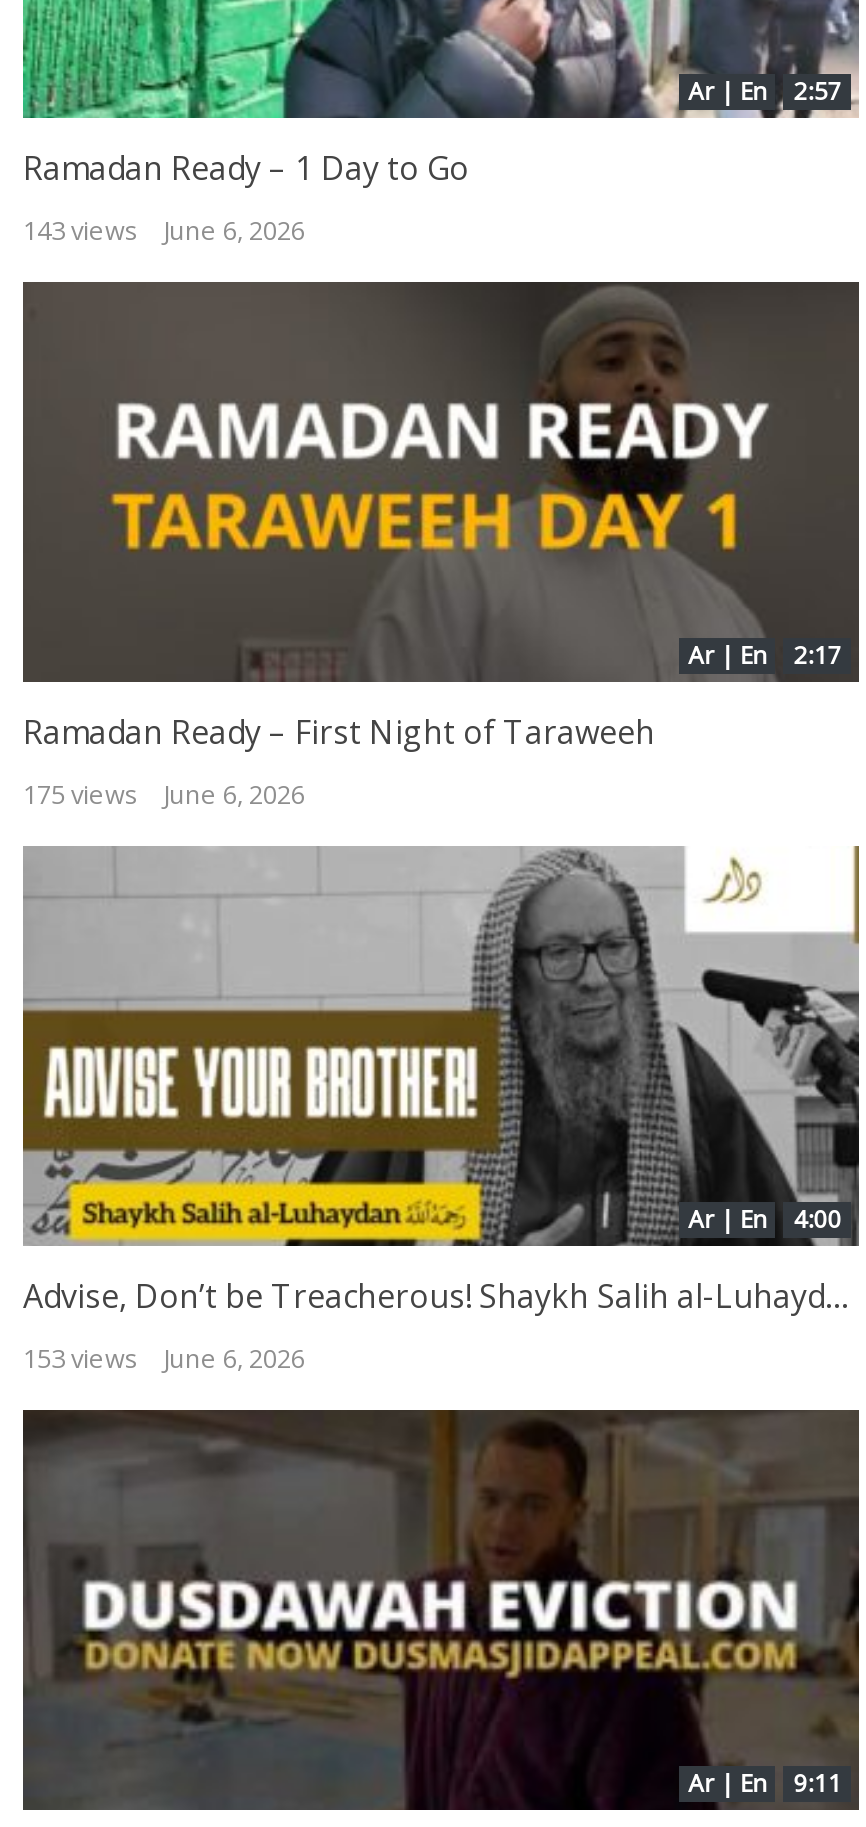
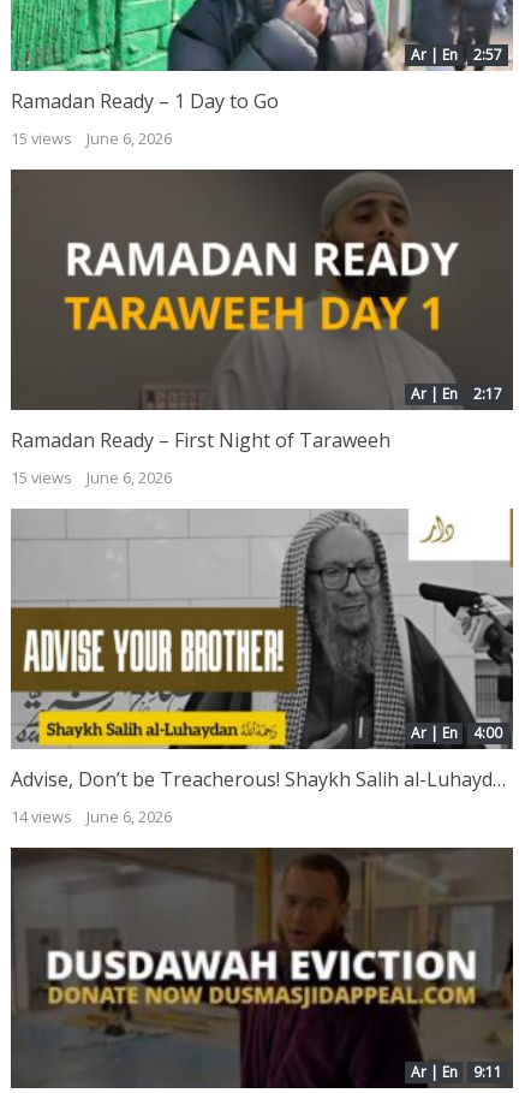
[23,211,305,247] 143 views June 6, 2026 -> [11,127,172,149] 15 views June 6, 2026
[23,775,305,811] 175 views June 6, 2026 -> [11,466,172,488] 15 views June 6, 2026
[23,1339,305,1375] 153 views June 6, 2026 -> [11,805,172,827] 14 views June 6, 2026

